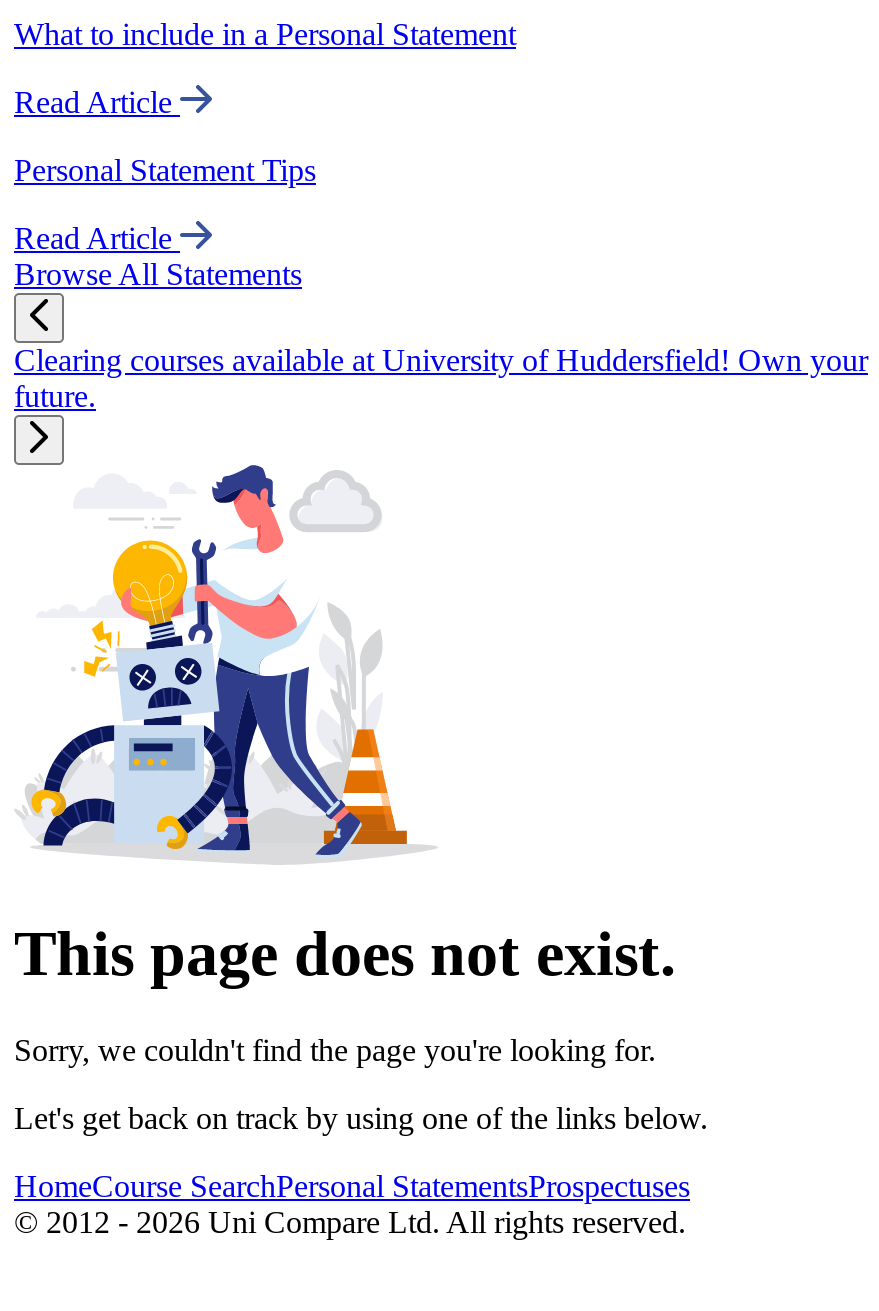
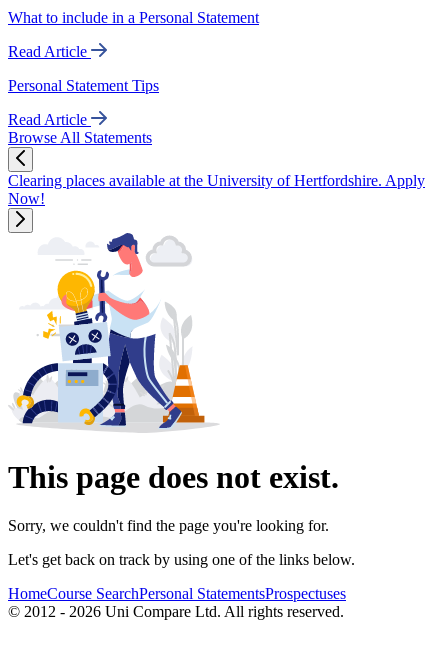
[14,343,868,413] Clearing courses available at University of Huddersfield! Own your | future. -> [8,172,425,207] Clearing places available at the University of Hertfordshire. Apply | Now!

